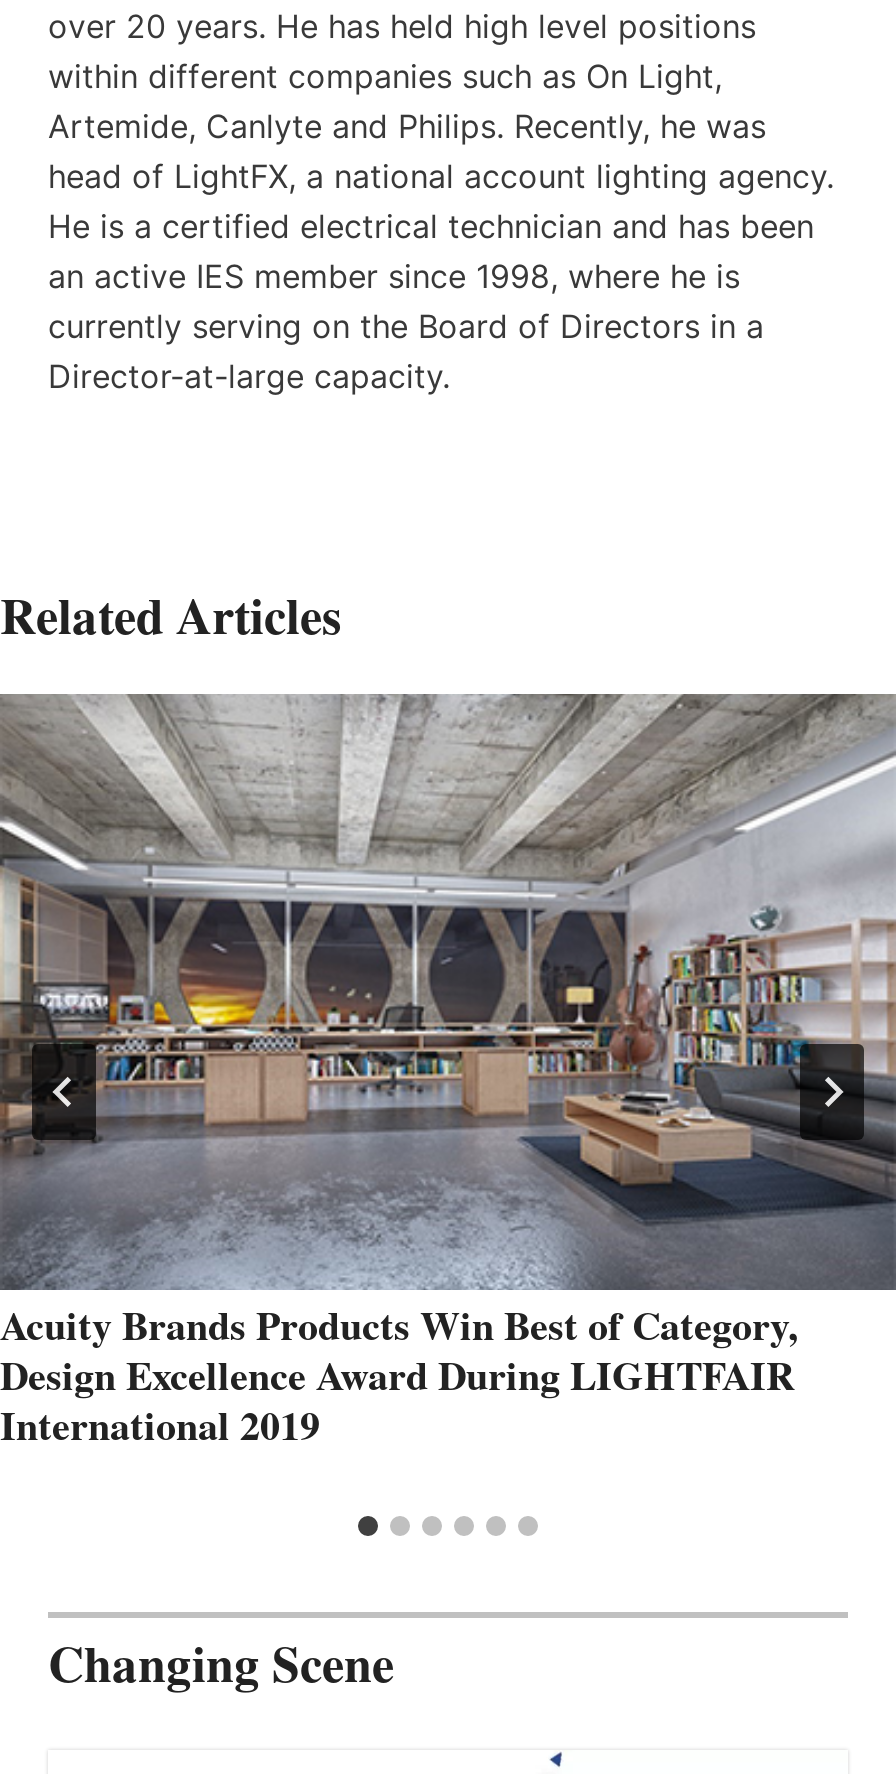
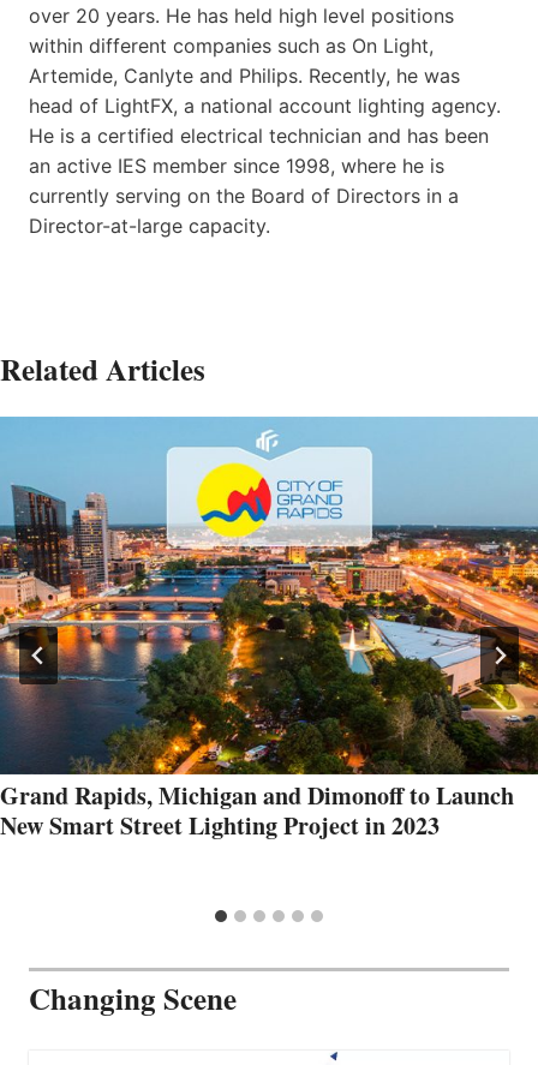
[0,692,890,1455] [image] | Acuity Brands Products Win Best of Category, | Design Excellence Award During LIGHTFAIR | International 2019 -> [0,415,534,843] [image] | Grand Rapids, Michigan and Dimonoff to Launch | New Smart Street Lighting Project in 2023

